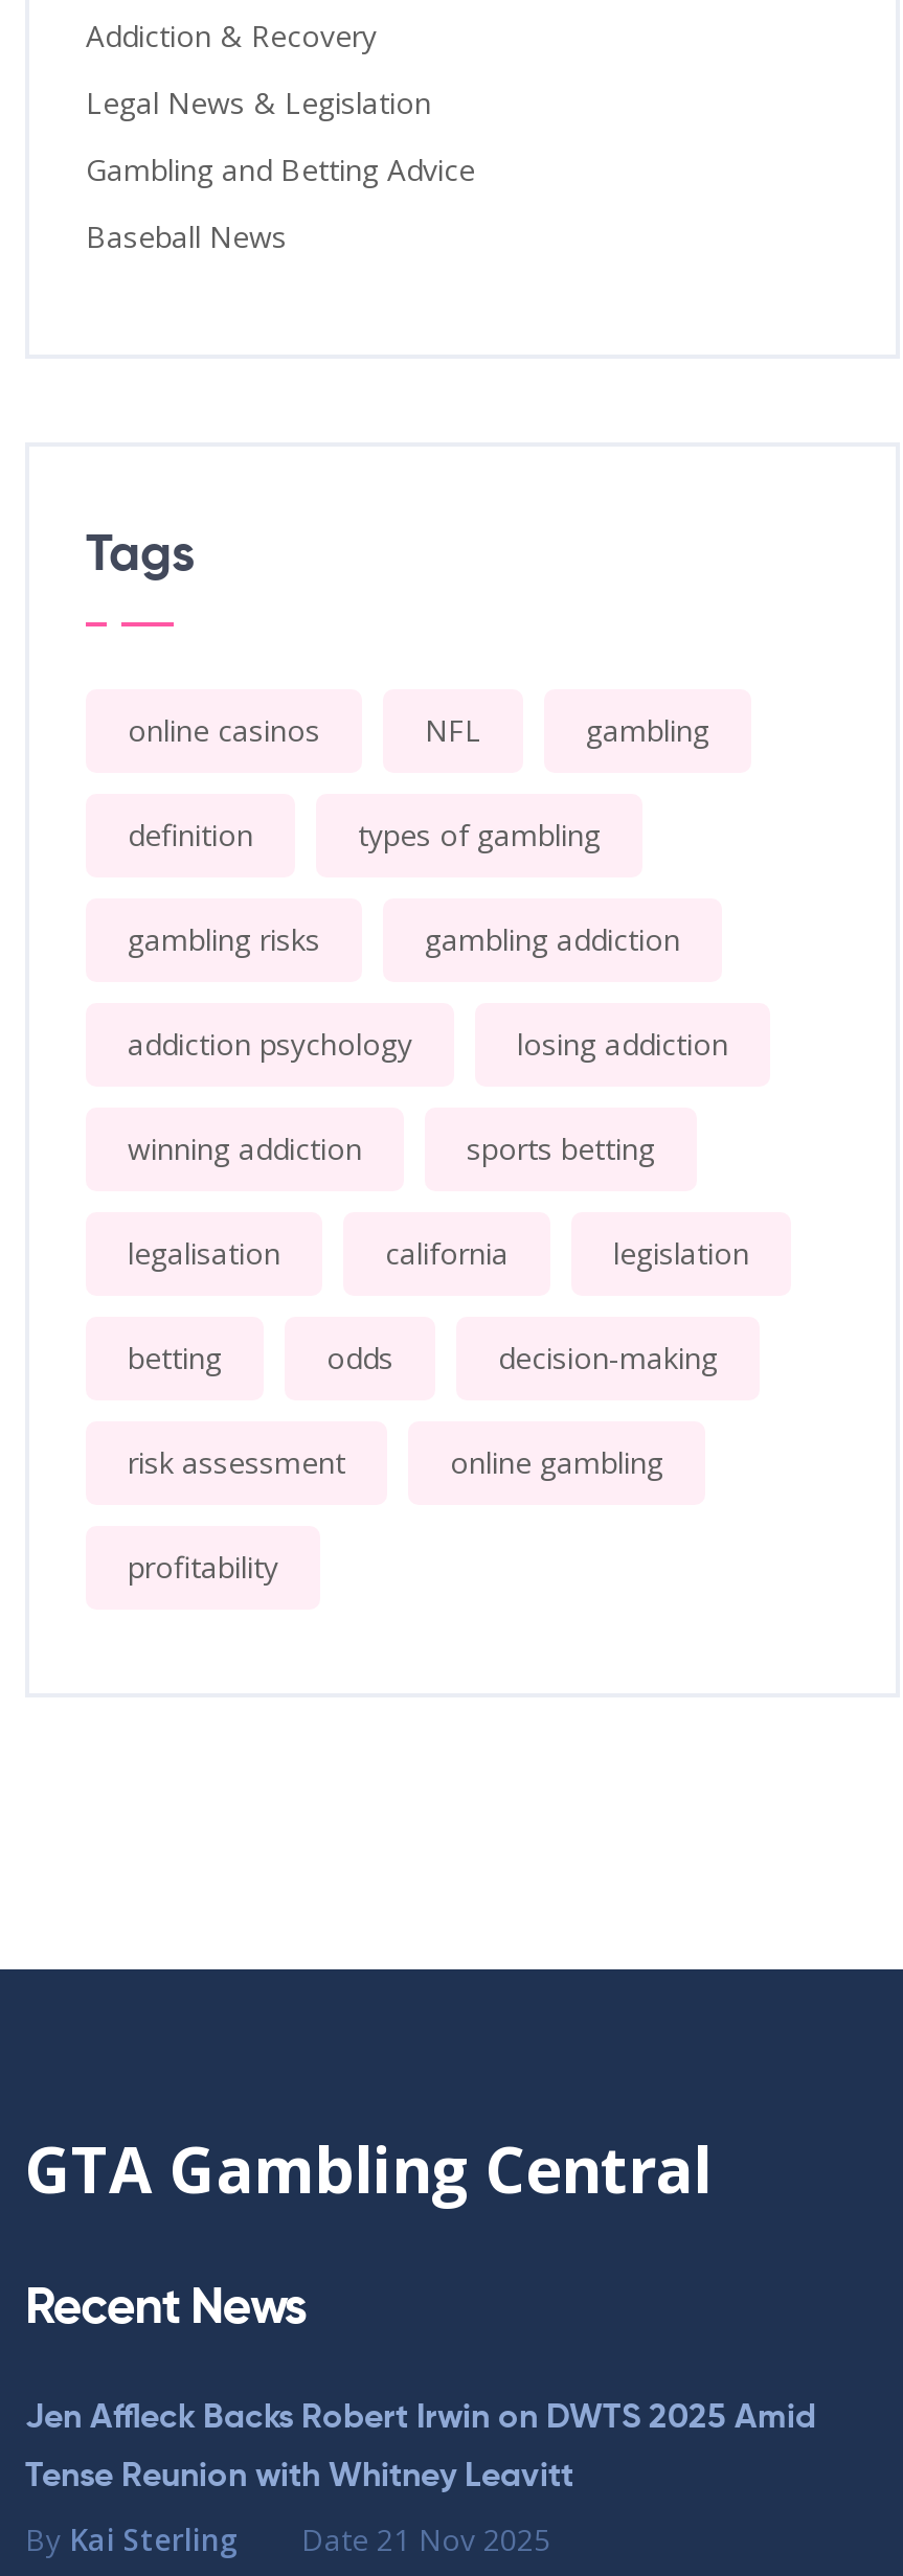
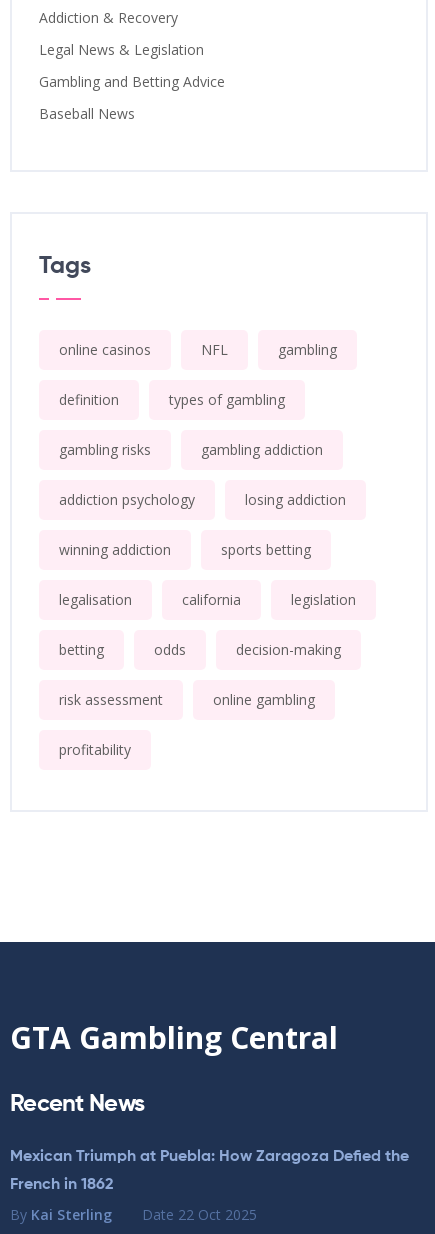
[25,2403,816,2436] Jen Affleck Backs Robert Irwin on DWTS 2025 Amid -> [10,1149,409,1165] Mexican Triumph at Puebla: How Zaragoza Defied the
[25,2461,573,2495] Tense Reunion with Whitney Leavitt -> [10,1177,114,1193] French in 1862
[25,2520,550,2559] By Kai Sterling Date 21 Nov 2025 -> [10,1205,257,1224] By Kai Sterling Date 22 Oct 2025

